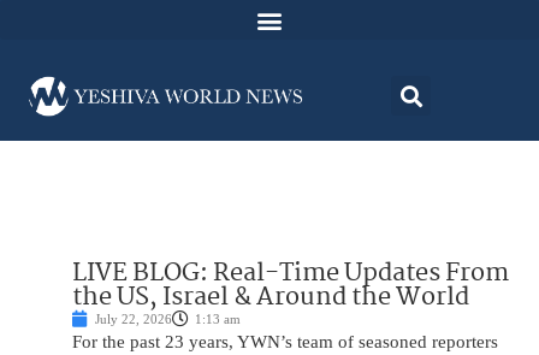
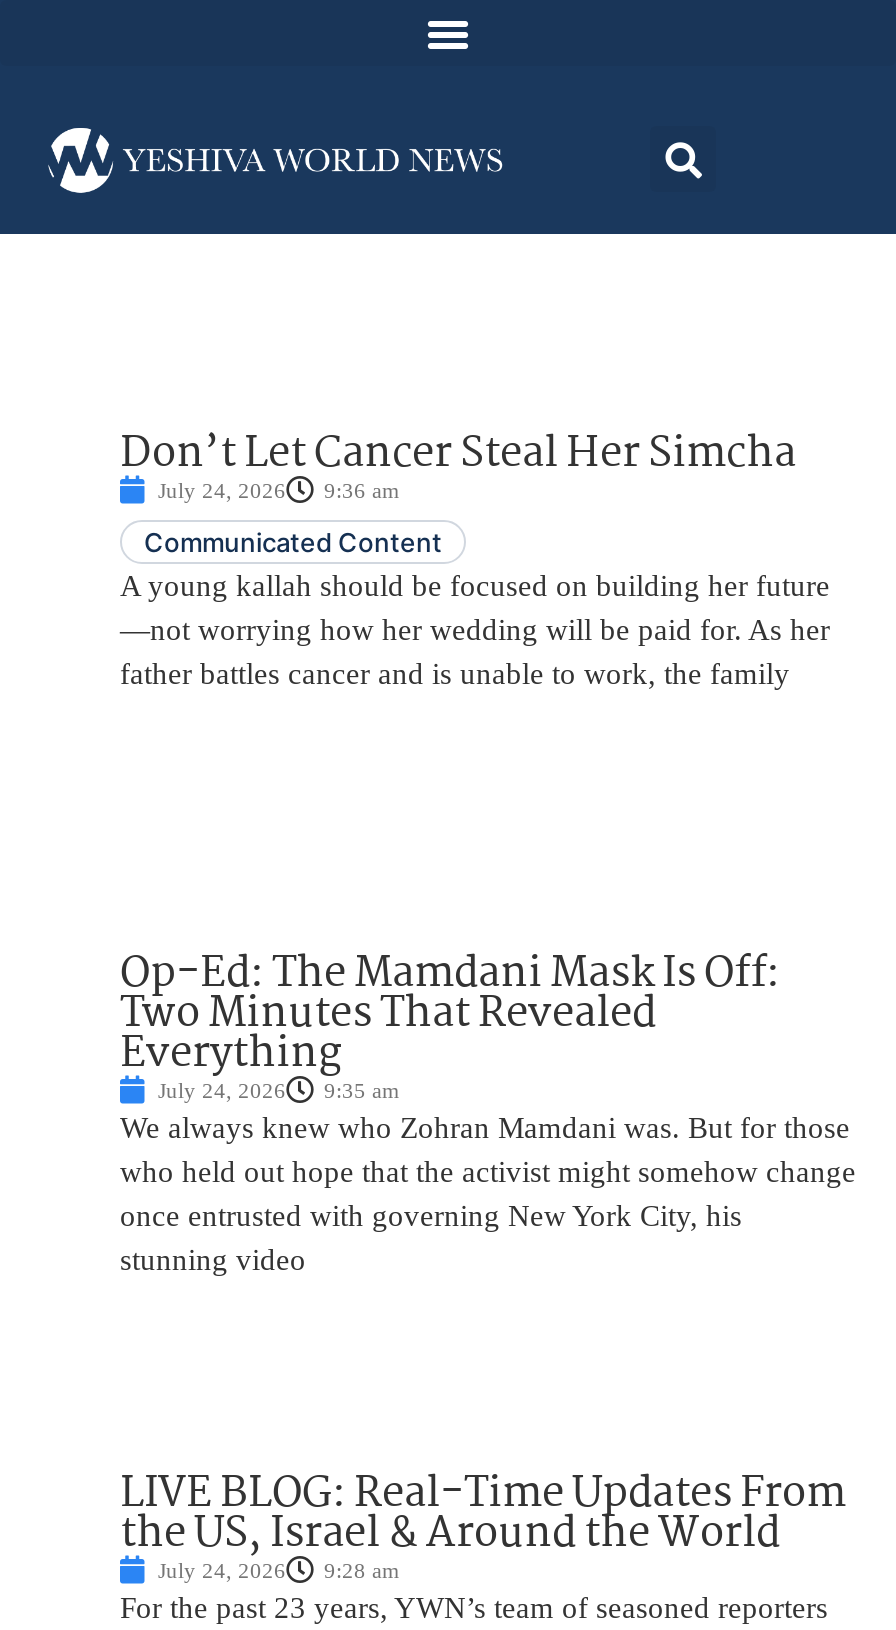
none -> [120,420,830,690] Don’t Let Cancer Steal Her Simcha | July 24, 2026 | 9:36 am | Communicated Content | A young kallah should be focused on building her future | —not worrying how her wedding will be paid for. As her | father battles cancer and is unable to work, the family
none -> [120,940,856,1276] Op-Ed: The Mamdani Mask Is Off: | Two Minutes That Revealed | Everything | July 24, 2026 | 9:35 am | We always knew who Zohran Mamdani was. But for those | who held out hope that the activist might somehow change | once entrusted with governing New York City, his | stunning video
[95,312,172,326] July 22, 2026 -> [158,1558,286,1582] July 24, 2026
[195,312,241,326] 1:13 am -> [324,1558,400,1582] 9:28 am

